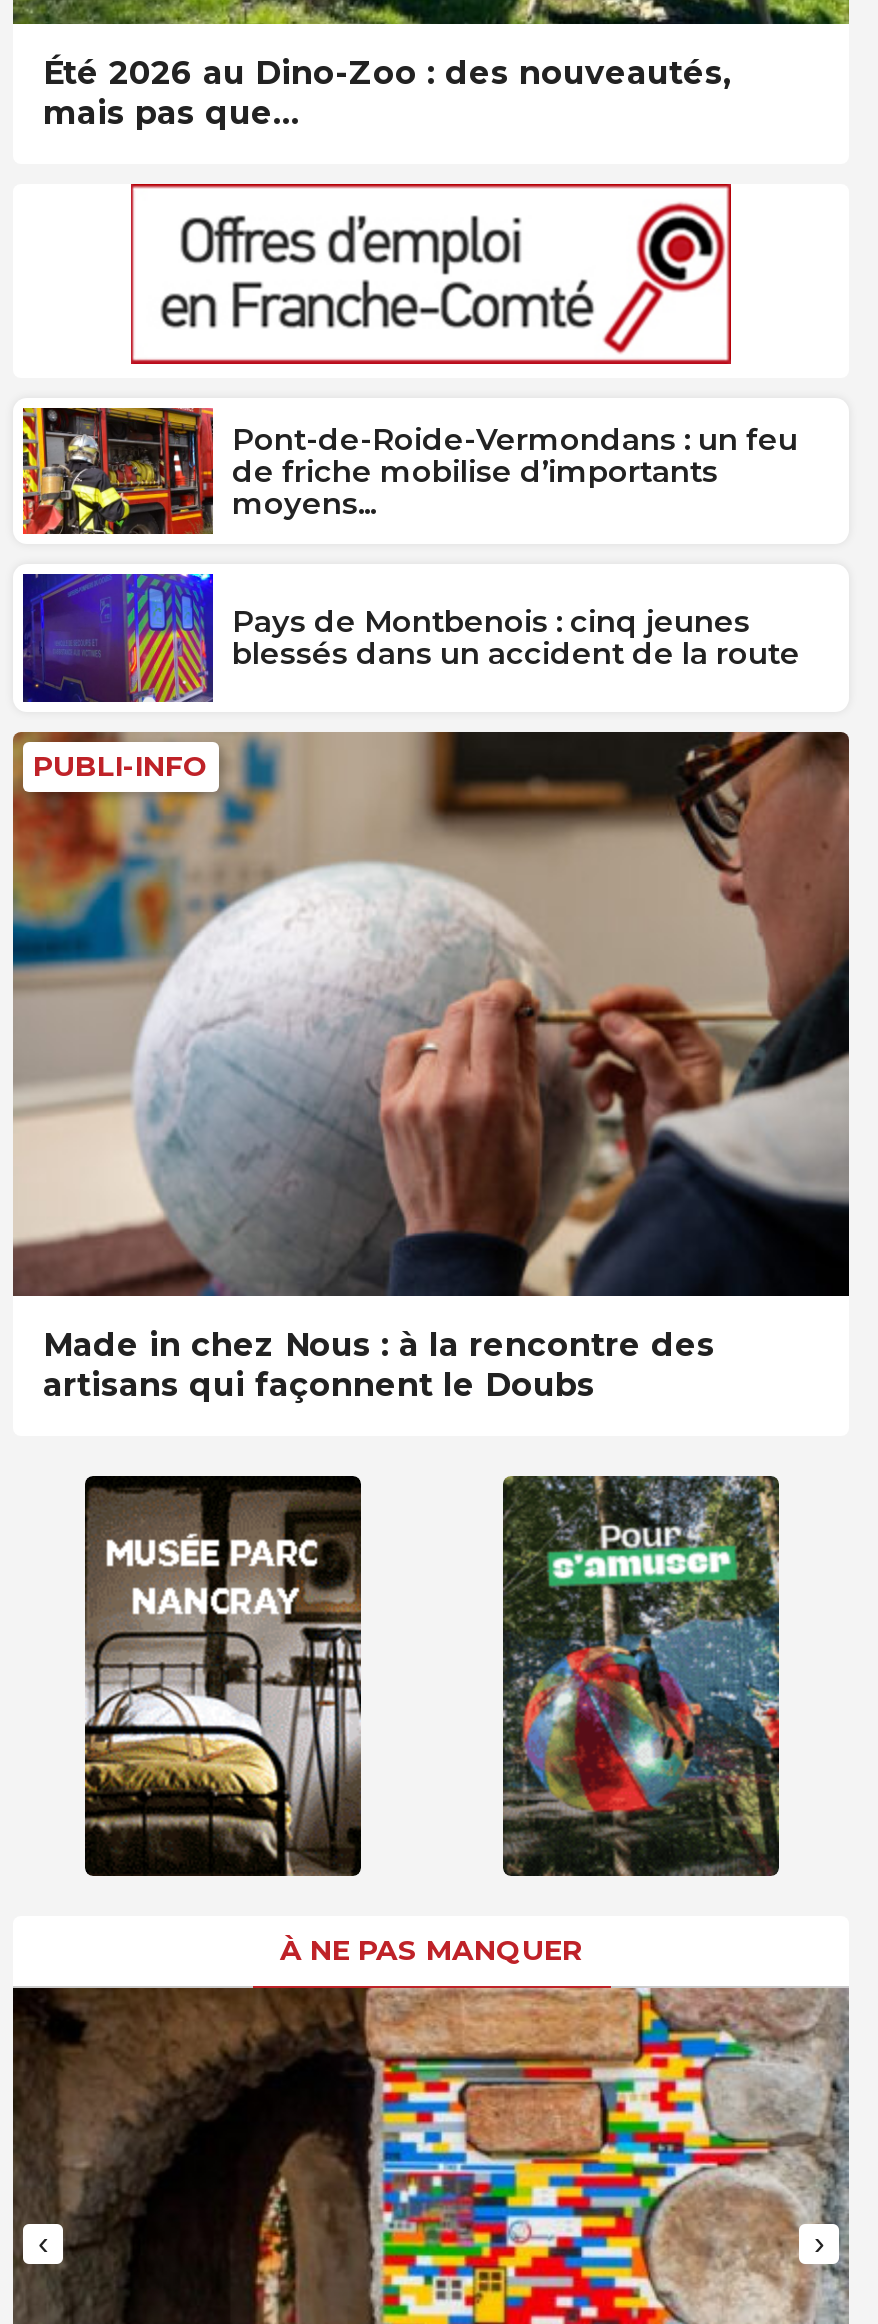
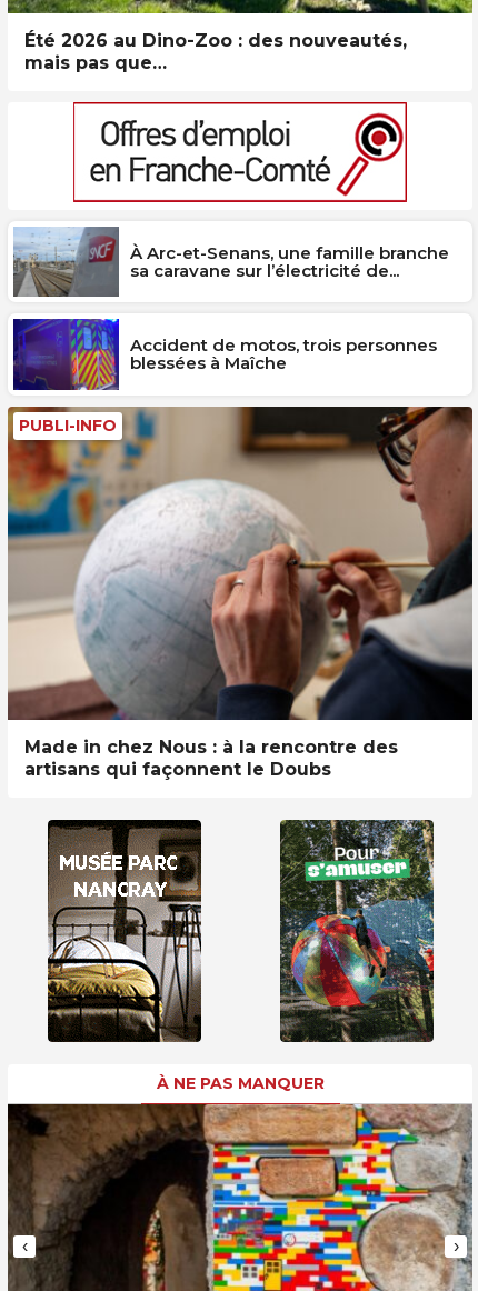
[21,406,798,536] [image] | Pont-de-Roide-Vermondans : un feu | de friche mobilise d’importants | moyens... -> [12,227,449,298] [image] | À Arc-et-Senans, une famille branche | sa caravane sur l’électricité de...
[232,603,800,673] Pays de Montbenois : cinq jeunes | blessés dans un accident de la route -> [130,335,436,374] Accident de motos, trois personnes | blessées à Maîche

